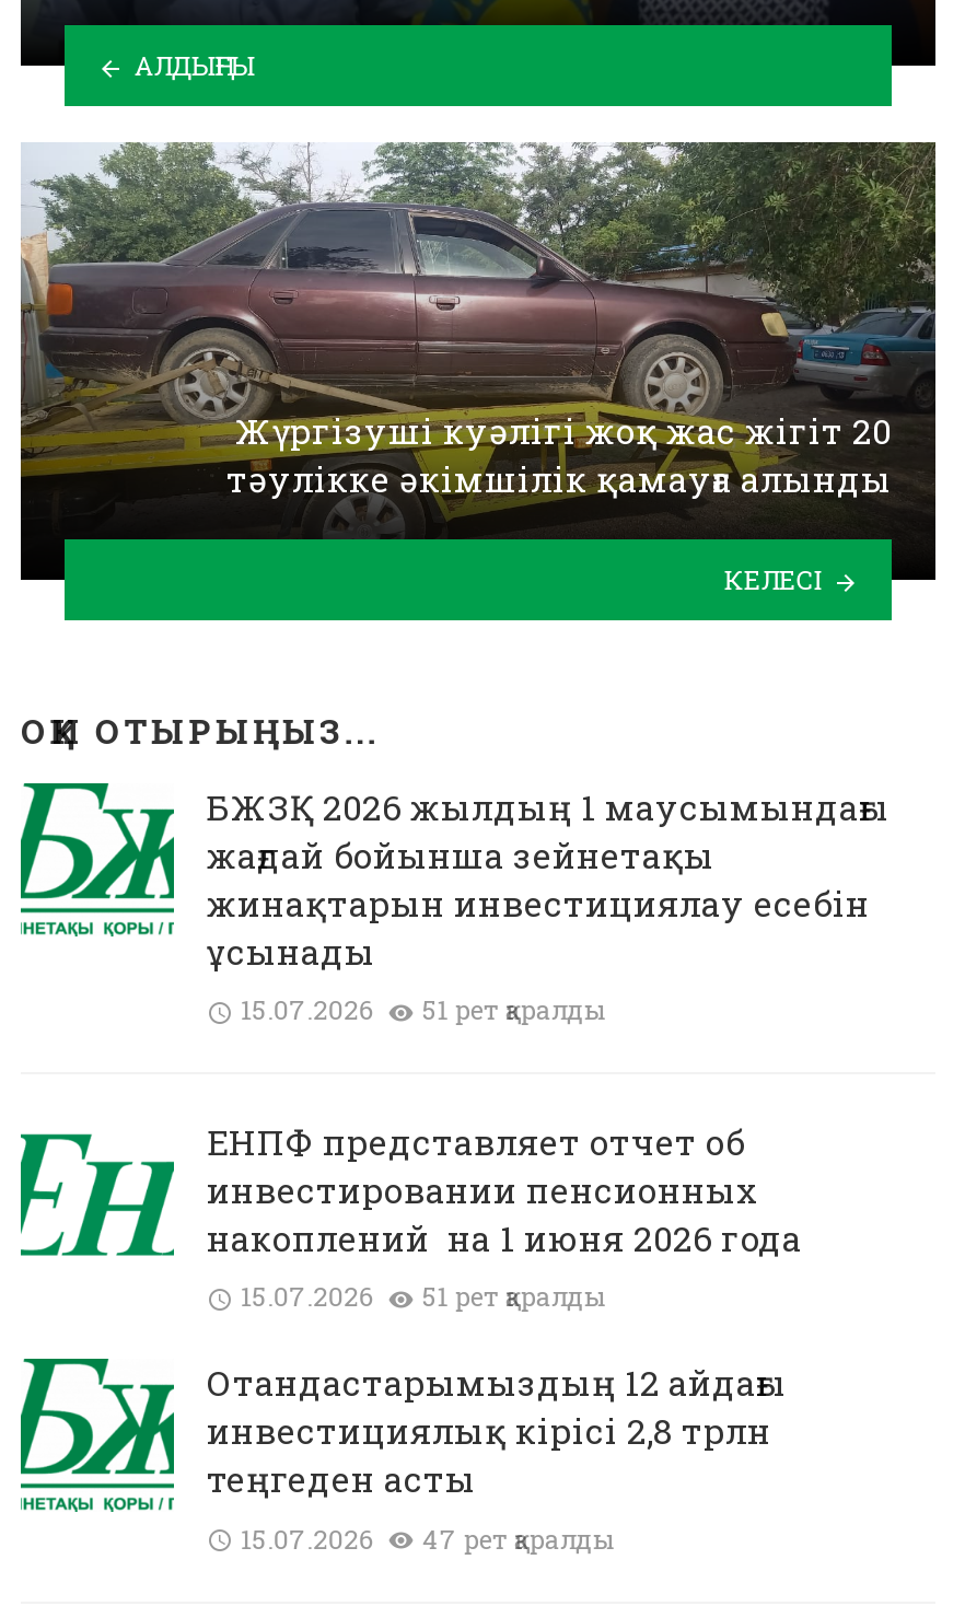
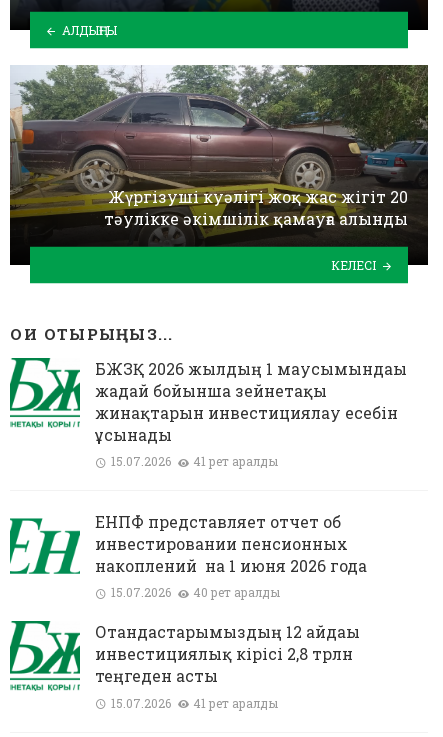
[241,991,606,1026] 15.07.2026 51 рет қаралды -> [111,453,278,469] 15.07.2026 41 рет қаралды
[241,1278,606,1313] 15.07.2026 51 рет қаралды -> [111,584,280,600] 15.07.2026 40 рет қаралды
[241,1520,615,1555] 15.07.2026 47 рет қаралды -> [111,694,278,710] 15.07.2026 41 рет қаралды

